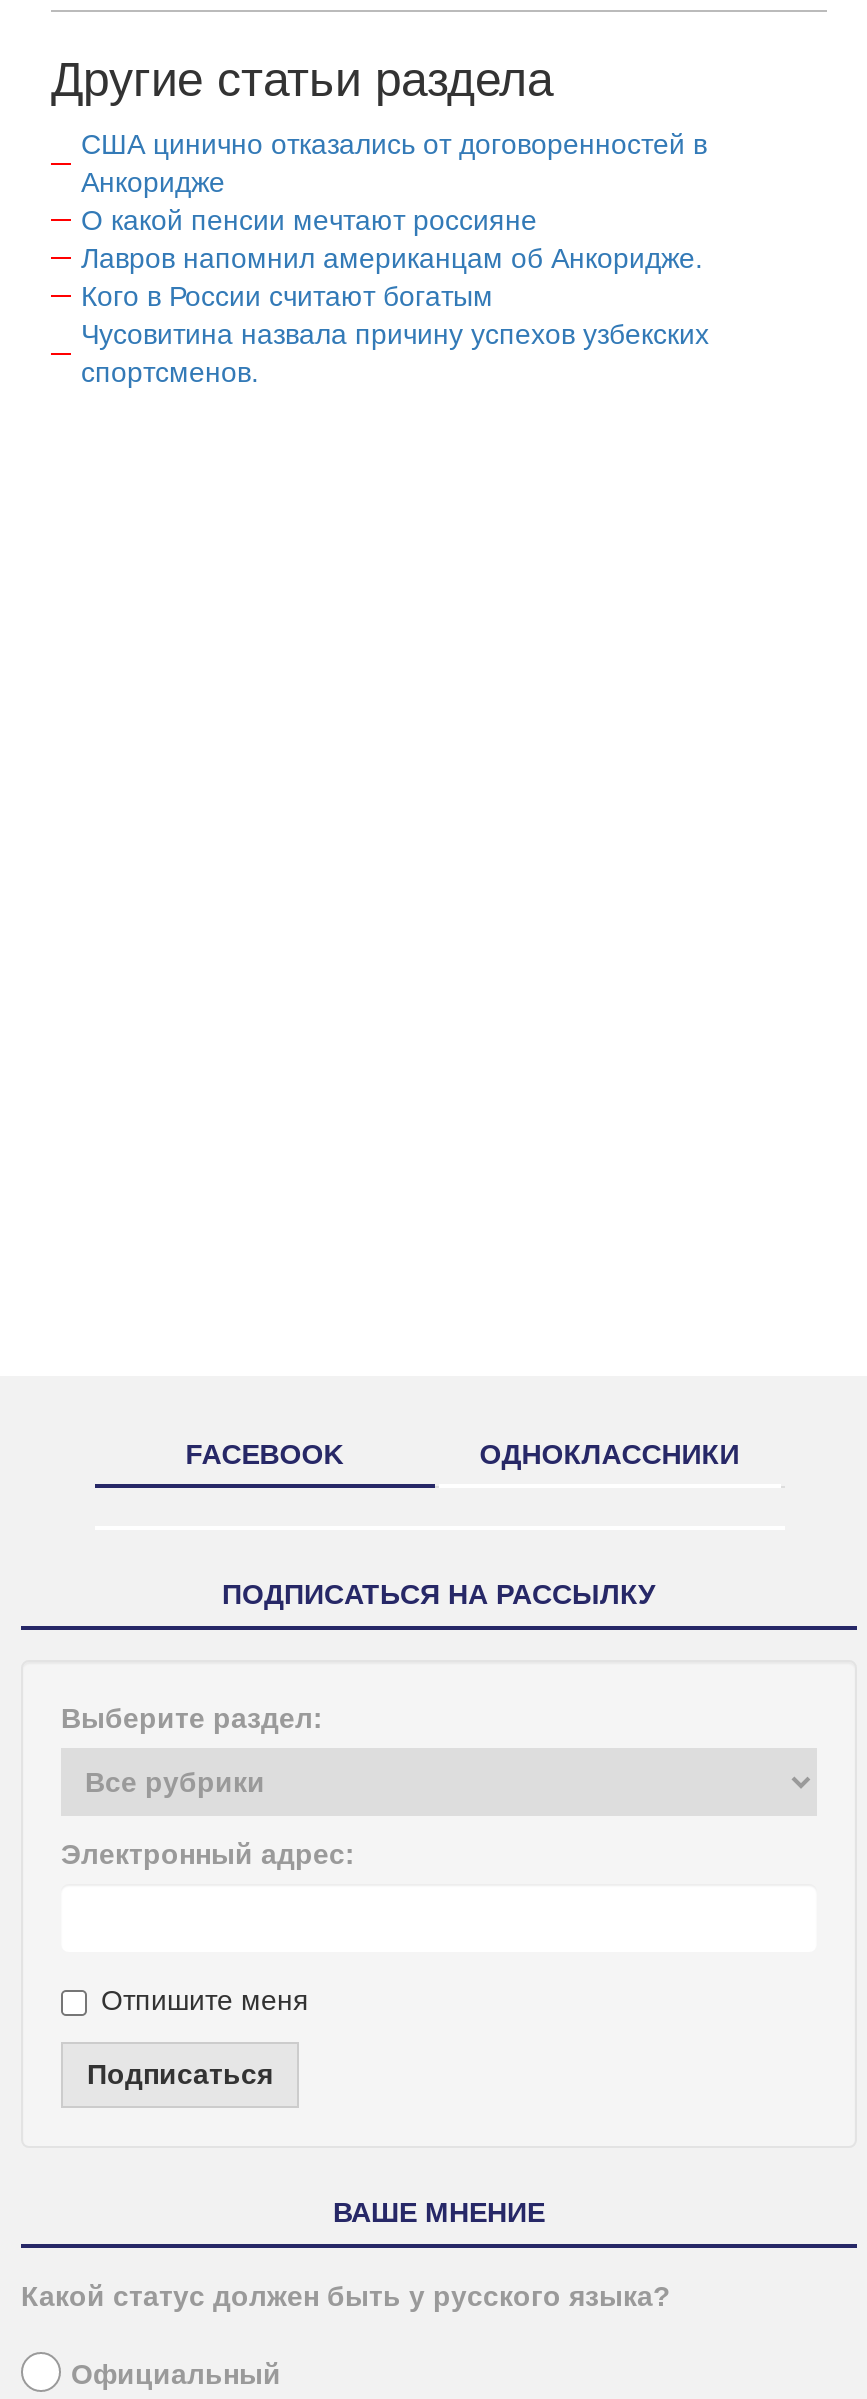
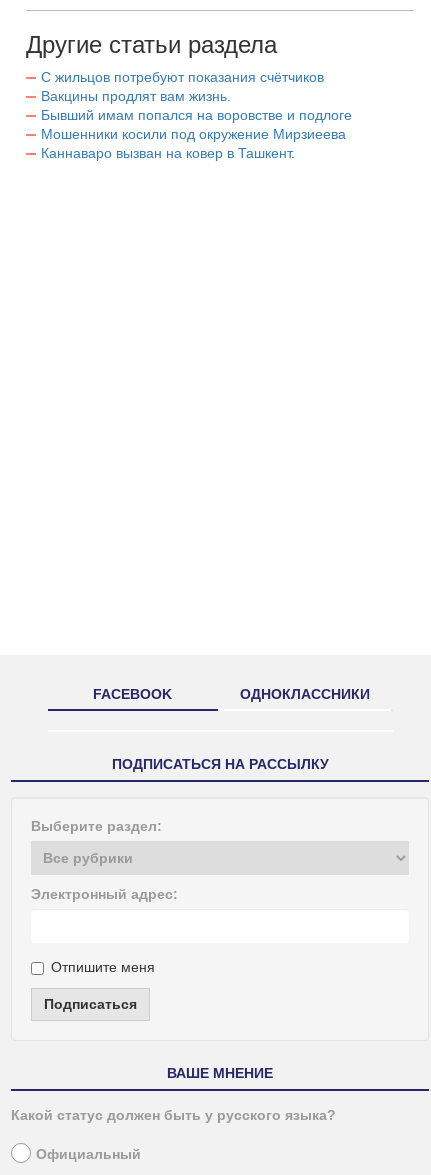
[81,127,709,387] США цинично отказались от договоренностей в | Анкоридже | О какой пенсии мечтают россияне | Лавров напомнил американцам об Анкоридже. | Кого в России считают богатым | Чусовитина назвала причину успехов узбекских | спортсменов. -> [41,69,352,161] С жильцов потребуют показания счётчиков | Вакцины продлят вам жизнь. | Бывший имам попался на воровстве и подлоге | Мошенники косили под окружение Мирзиеева | Каннаваро вызван на ковер в Ташкент.

